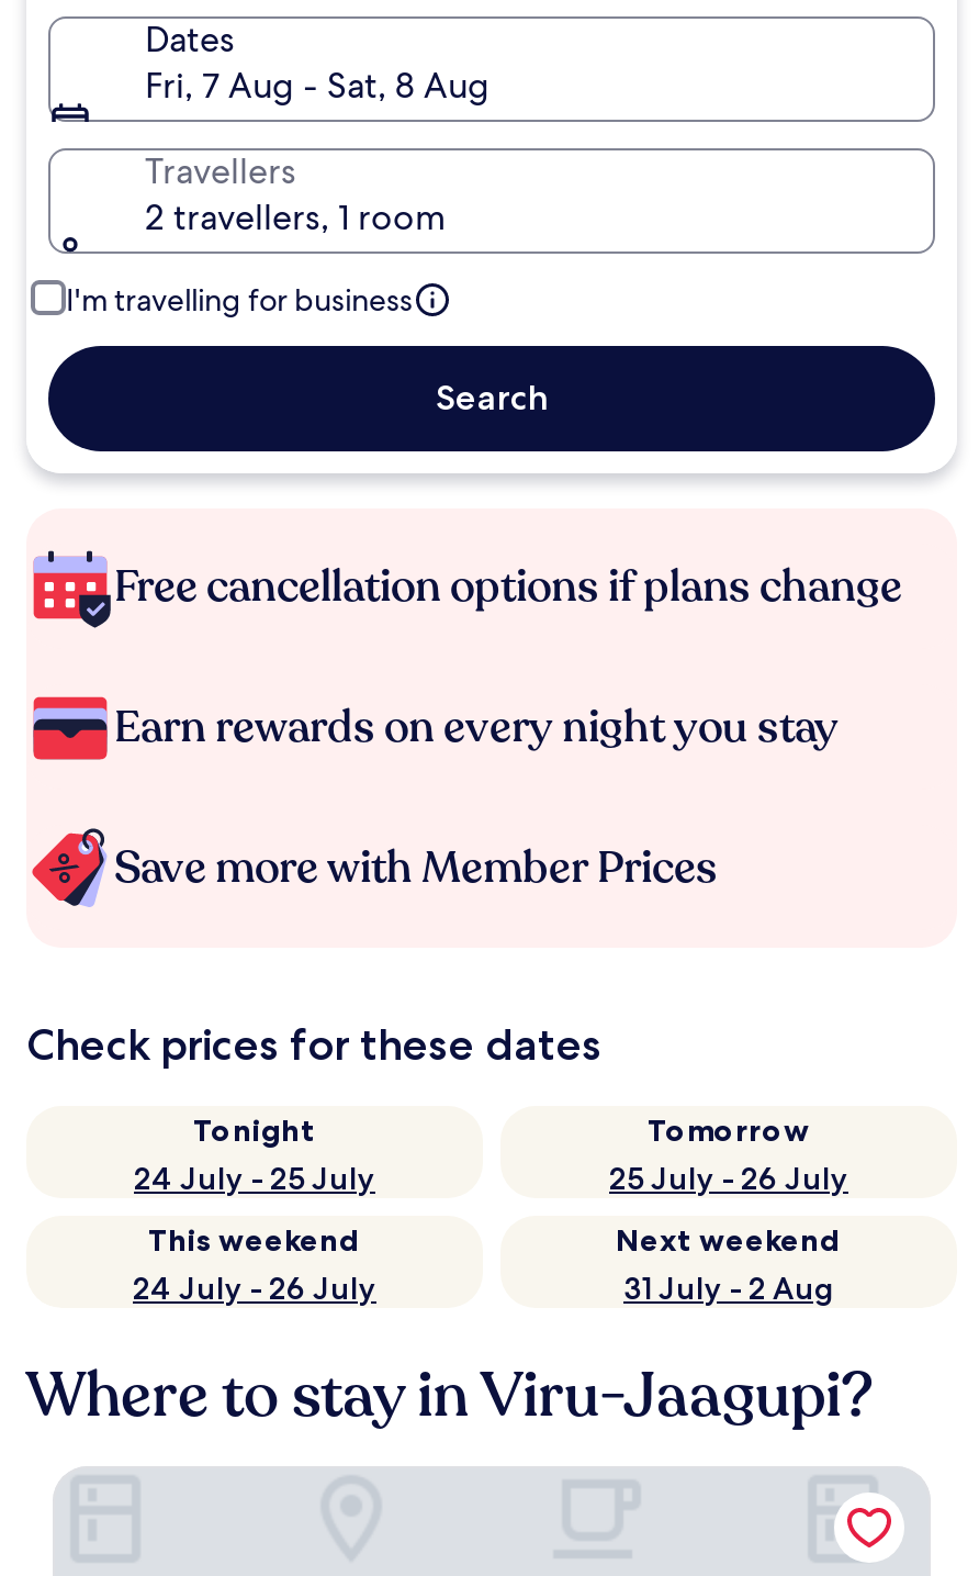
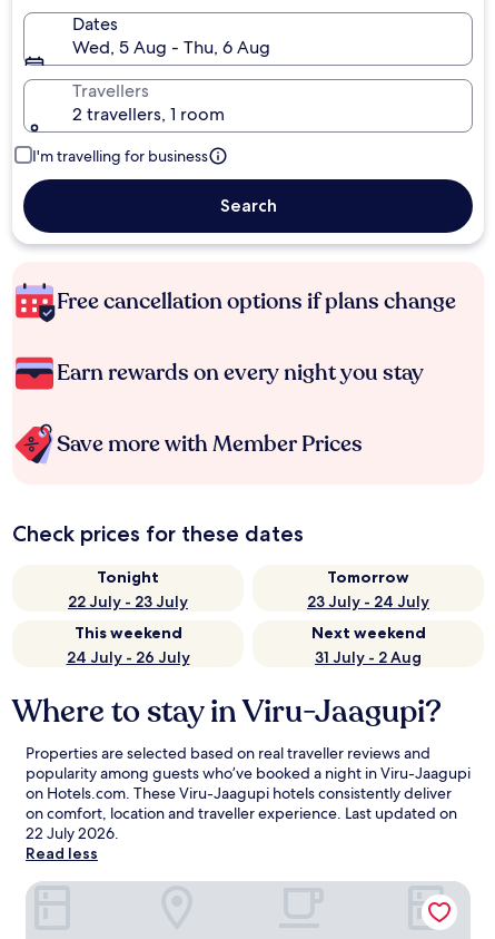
[145,63,489,109] Fri, 7 Aug - Sat, 8 Aug -> [72,36,270,59] Wed, 5 Aug - Thu, 6 Aug
[134,1159,375,1198] 24 July - 25 July -> [68,591,188,612] 22 July - 23 July
[609,1159,848,1198] 25 July - 26 July -> [307,591,429,612] 23 July - 24 July
none -> [26,743,471,863] Properties are selected based on real traveller reviews and | popularity among guests who’ve booked a night in Viru-Jaagupi | on Hotels.com. These Viru-Jaagupi hotels consistently deliver | on comfort, location and traveller experience. Last updated on | 22 July 2026. | Read less

